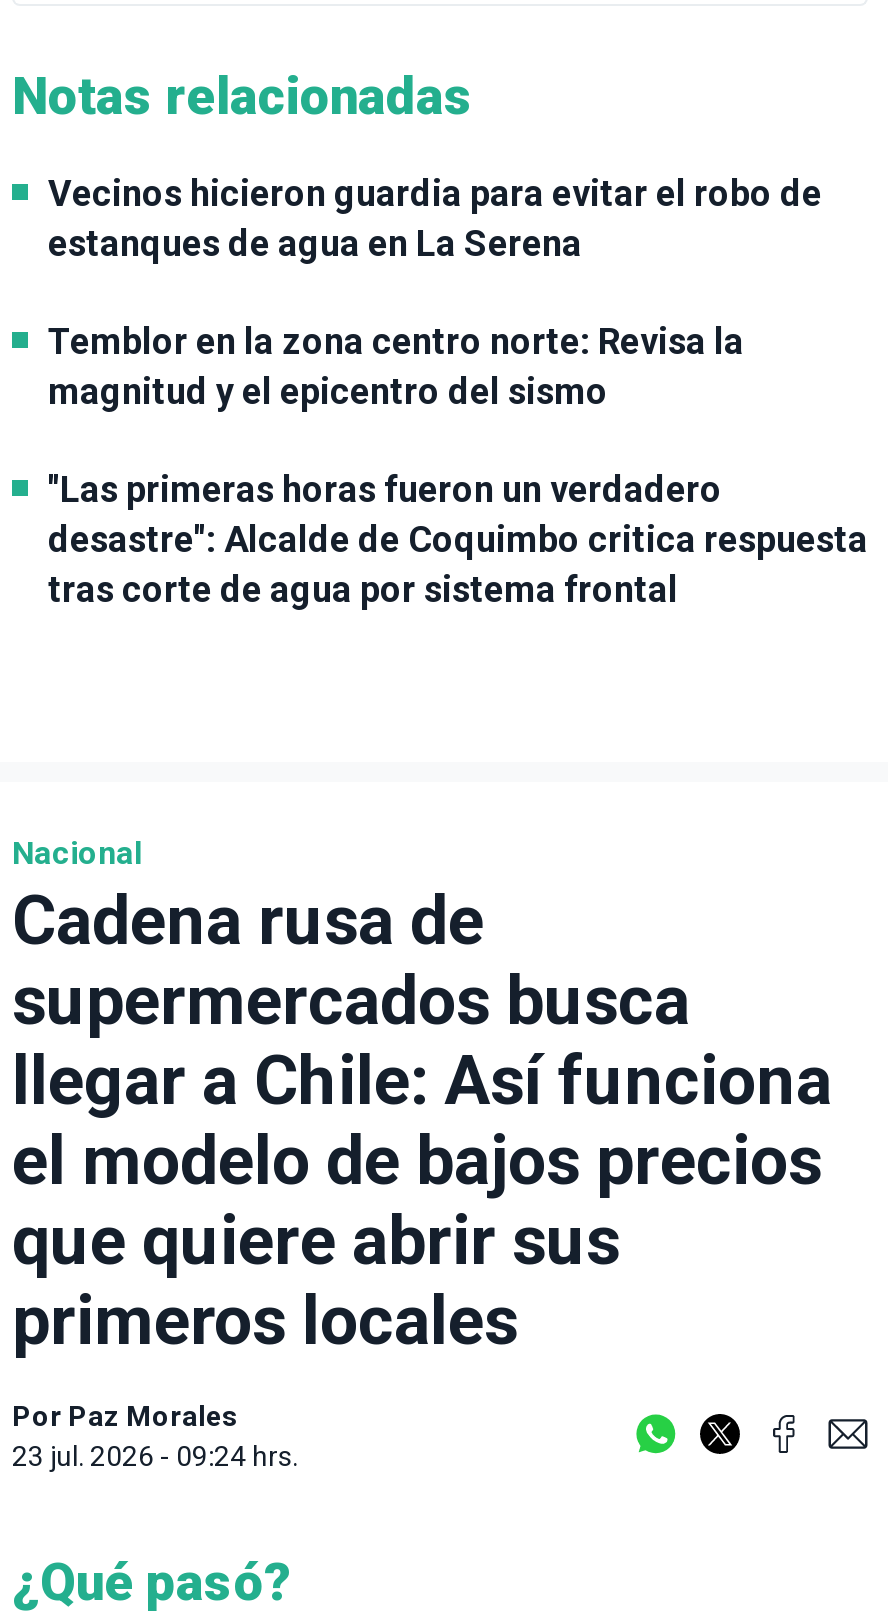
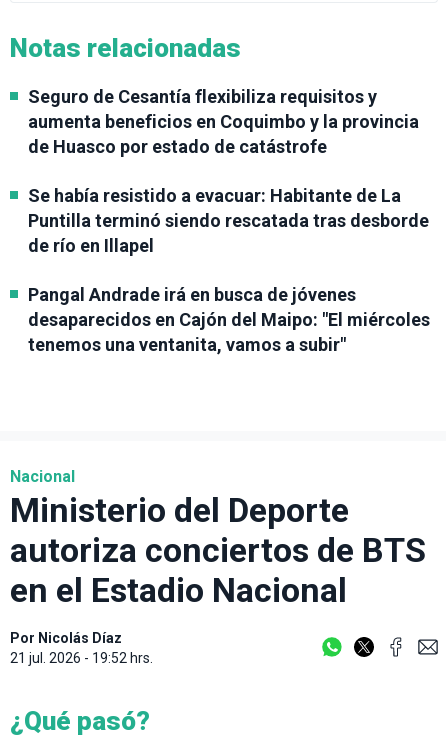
[48,172,822,264] Vecinos hicieron guardia para evitar el robo de | estanques de agua en La Serena -> [28,86,419,157] Seguro de Cesantía flexibiliza requisitos y | aumenta beneficios en Coquimbo y la provincia | de Huasco por estado de catástrofe
[48,320,744,412] Temblor en la zona centro norte: Revisa la | magnitud y el epicentro del sismo -> [28,185,429,256] Se había resistido a evacuar: Habitante de La | Puntilla terminó siendo rescatada tras desborde | de río en Illapel
[48,468,868,610] "Las primeras horas fueron un verdadero | desastre": Alcalde de Coquimbo critica respuesta | tras corte de agua por sistema frontal -> [28,284,430,355] Pangal Andrade irá en busca de jóvenes | desaparecidos en Cajón del Maipo: "El miércoles | tenemos una ventanita, vamos a subir"
moved [12,834,142,872] -> [10,467,75,486]: Nacional
[12,880,832,1360] Cadena rusa de | supermercados busca | llegar a Chile: Así funciona | el modelo de bajos precios | que quiere abrir sus | primeros locales -> [10,490,426,610] Ministerio del Deporte | autoriza conciertos de BTS | en el Estadio Nacional
[12,1400,298,1472] Por Paz Morales | 23 jul. 2026 - 09:24 hrs. -> [10,630,153,666] Por Nicolás Díaz | 21 jul. 2026 - 19:52 hrs.

